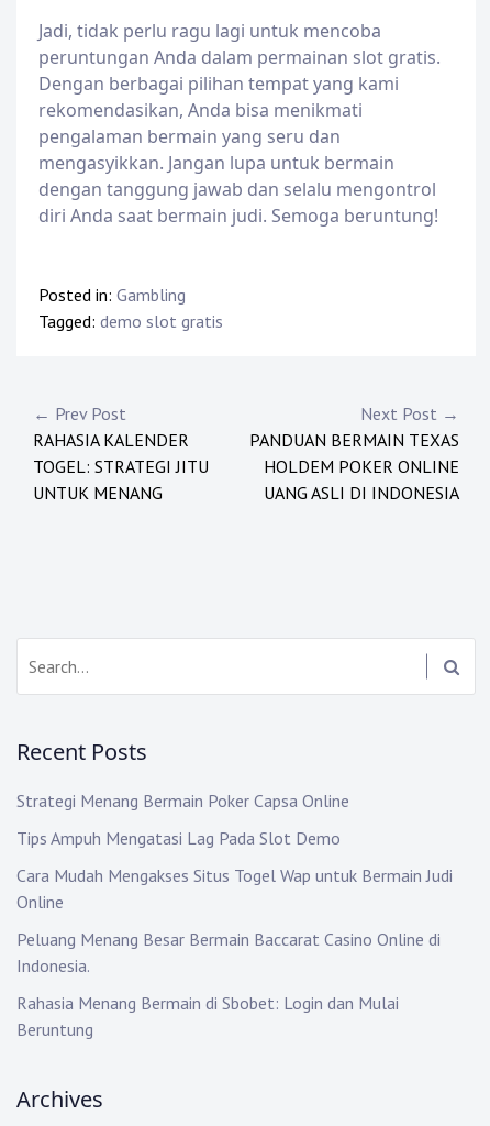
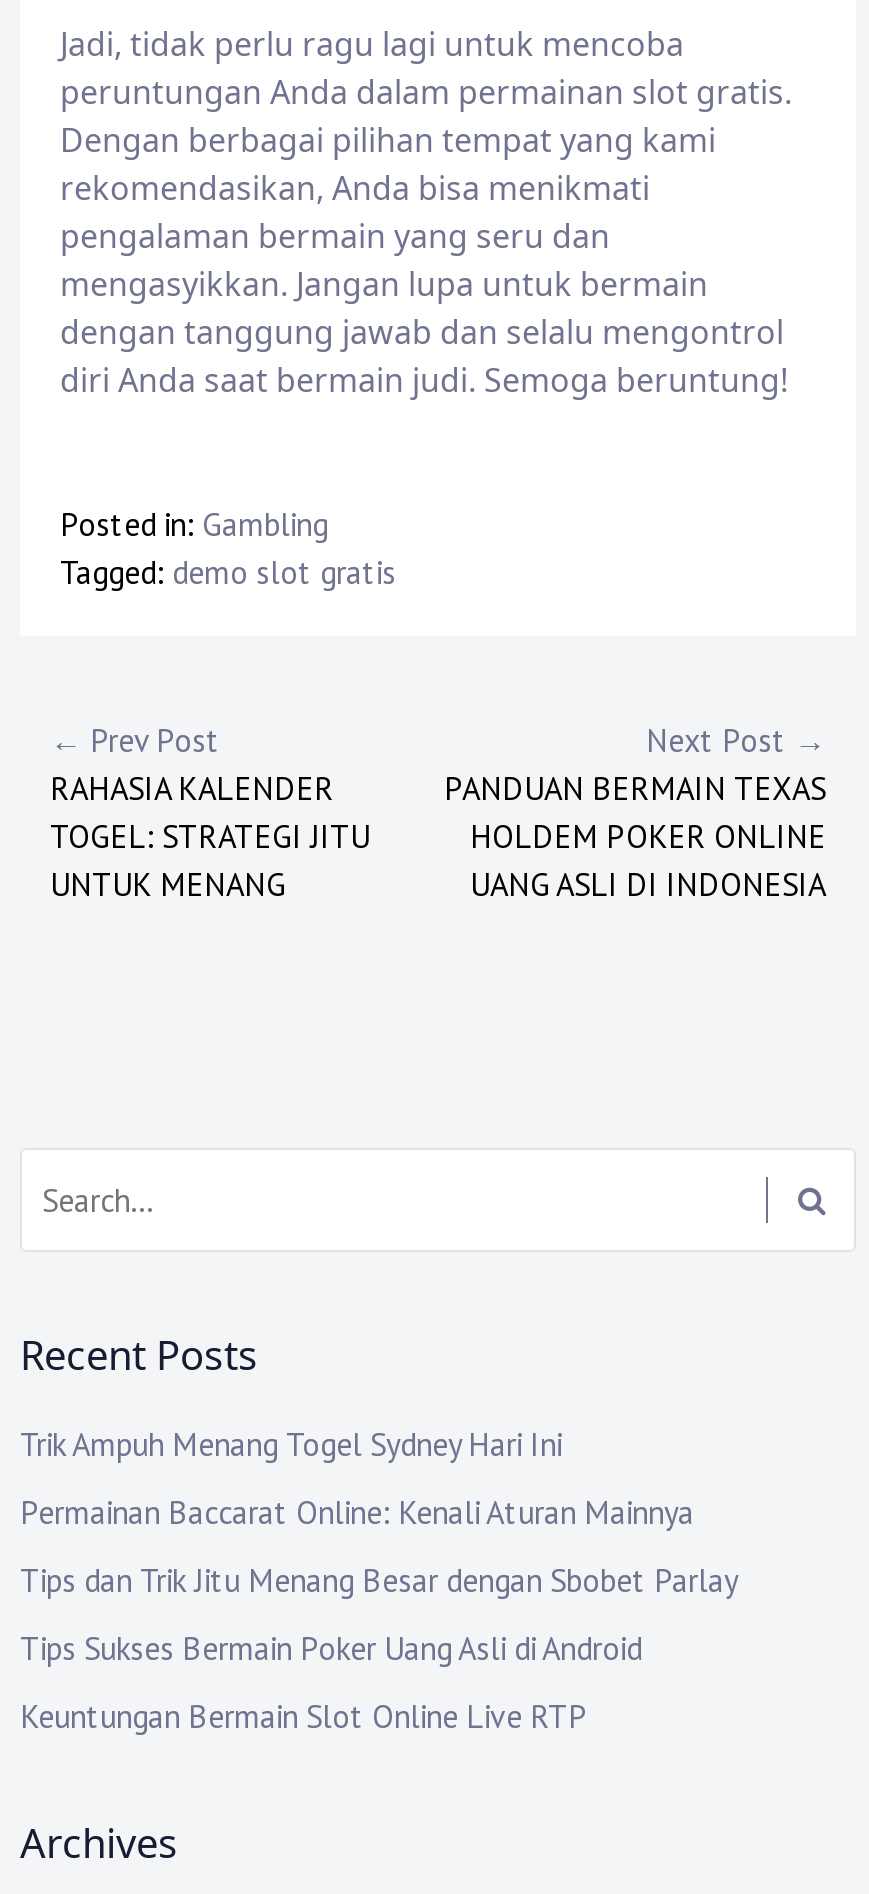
[16,790,349,812] Strategi Menang Bermain Poker Capsa Online -> [20,1425,562,1465] Trik Ampuh Menang Togel Sydney Hari Ini
[16,827,341,849] Tips Ampuh Mengatasi Lag Pada Slot Demo -> [20,1493,694,1533] Permainan Baccarat Online: Kenali Aturan Mainnya
[16,865,453,913] Cara Mudah Mengakses Situs Togel Wap untuk Bermain Judi | Online -> [20,1561,738,1601] Tips dan Trik Jitu Menang Besar dengan Sbobet Parlay
[16,929,441,977] Peluang Menang Besar Bermain Baccarat Casino Online di | Indonesia. -> [20,1629,642,1669] Tips Sukses Bermain Poker Uang Asli di Android
[16,992,399,1041] Rahasia Menang Bermain di Sbobet: Login dan Mulai | Beruntung -> [20,1697,588,1737] Keuntungan Bermain Slot Online Live RTP

